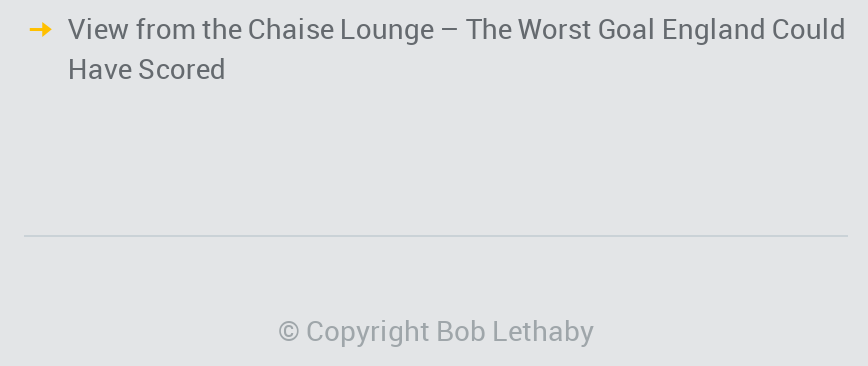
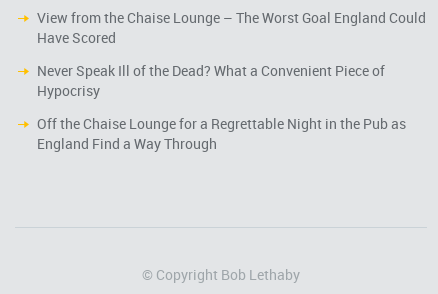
none -> [37,61,406,153] Never Speak Ill of the Dead? What a Convenient Piece of | Hypocrisy | Off the Chaise Lounge for a Regrettable Night in the Pub as | England Find a Way Through

